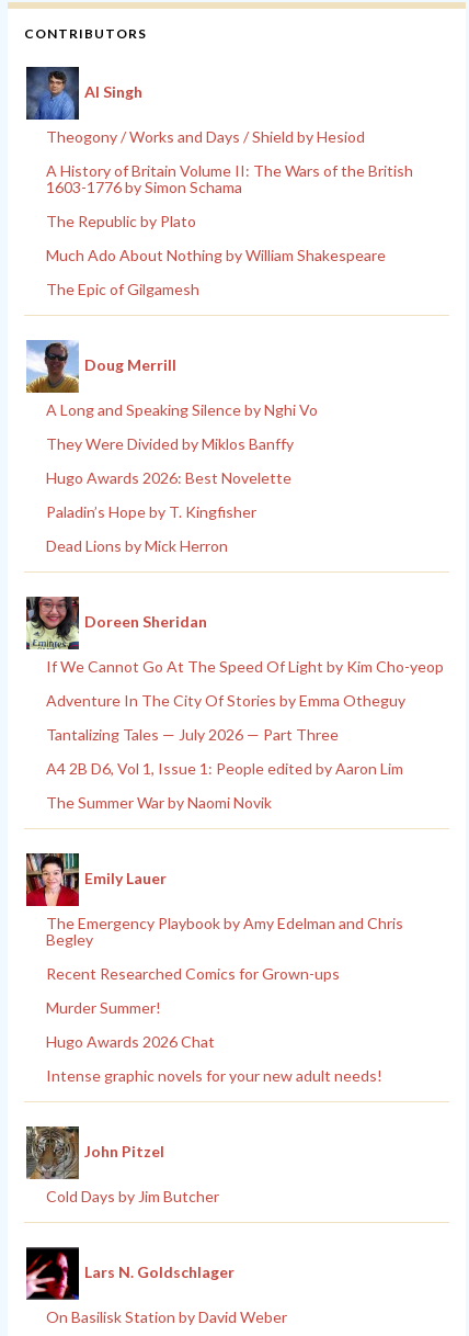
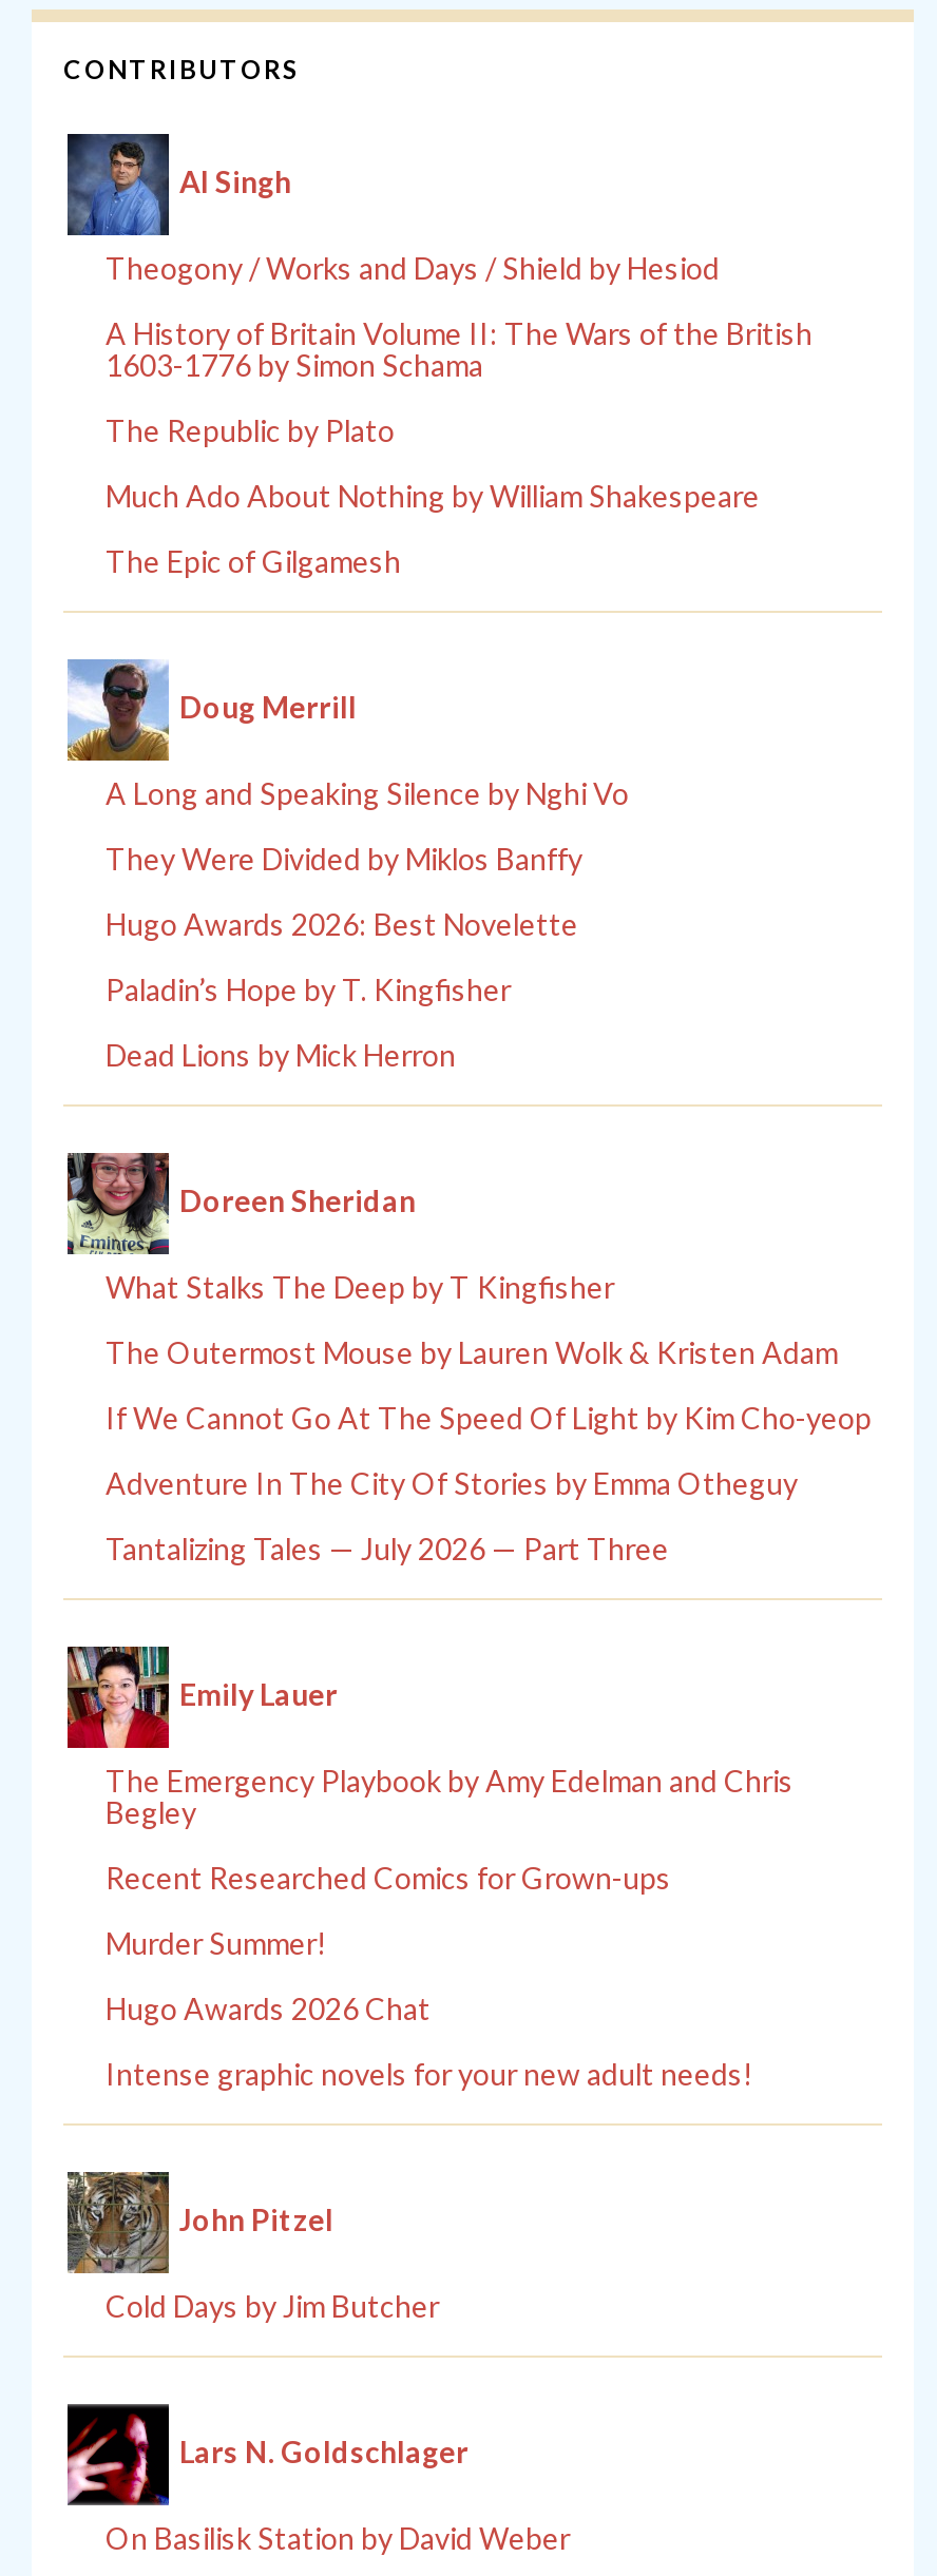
none -> [106,1269,838,1370] What Stalks The Deep by T Kingfisher | The Outermost Mouse by Lauren Wolk & Kristen Adam
moved [46,657,444,744] -> [106,1400,872,1566]: If We Cannot Go At The Speed Of Light by Kim Cho-yeop | Adventure In The City Of Stories by Emma Otheguy | Tantalizing Tales — July 2026 — Part Three
[46,759,403,812] A4 2B D6, Vol 1, Issue 1: People edited by Aaron Lim | The Summer War by Naomi Novik -> none

